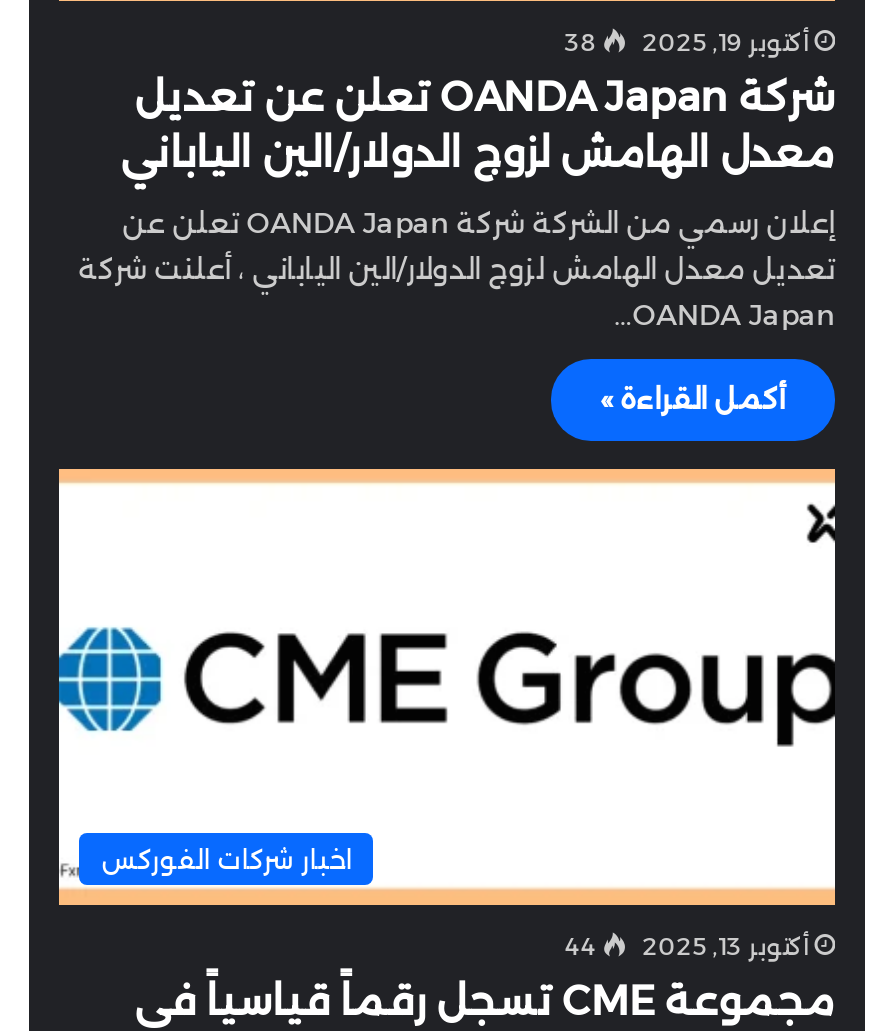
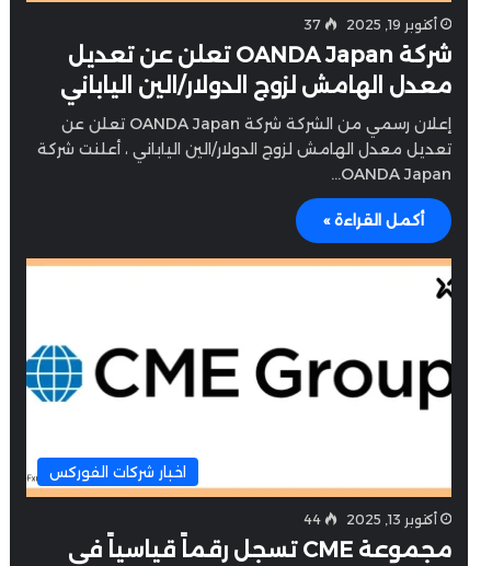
[564,27,596,57] 38 -> [303,16,321,33] 37

